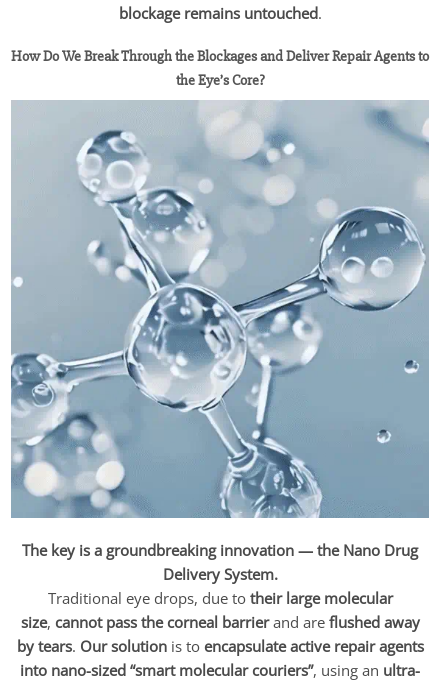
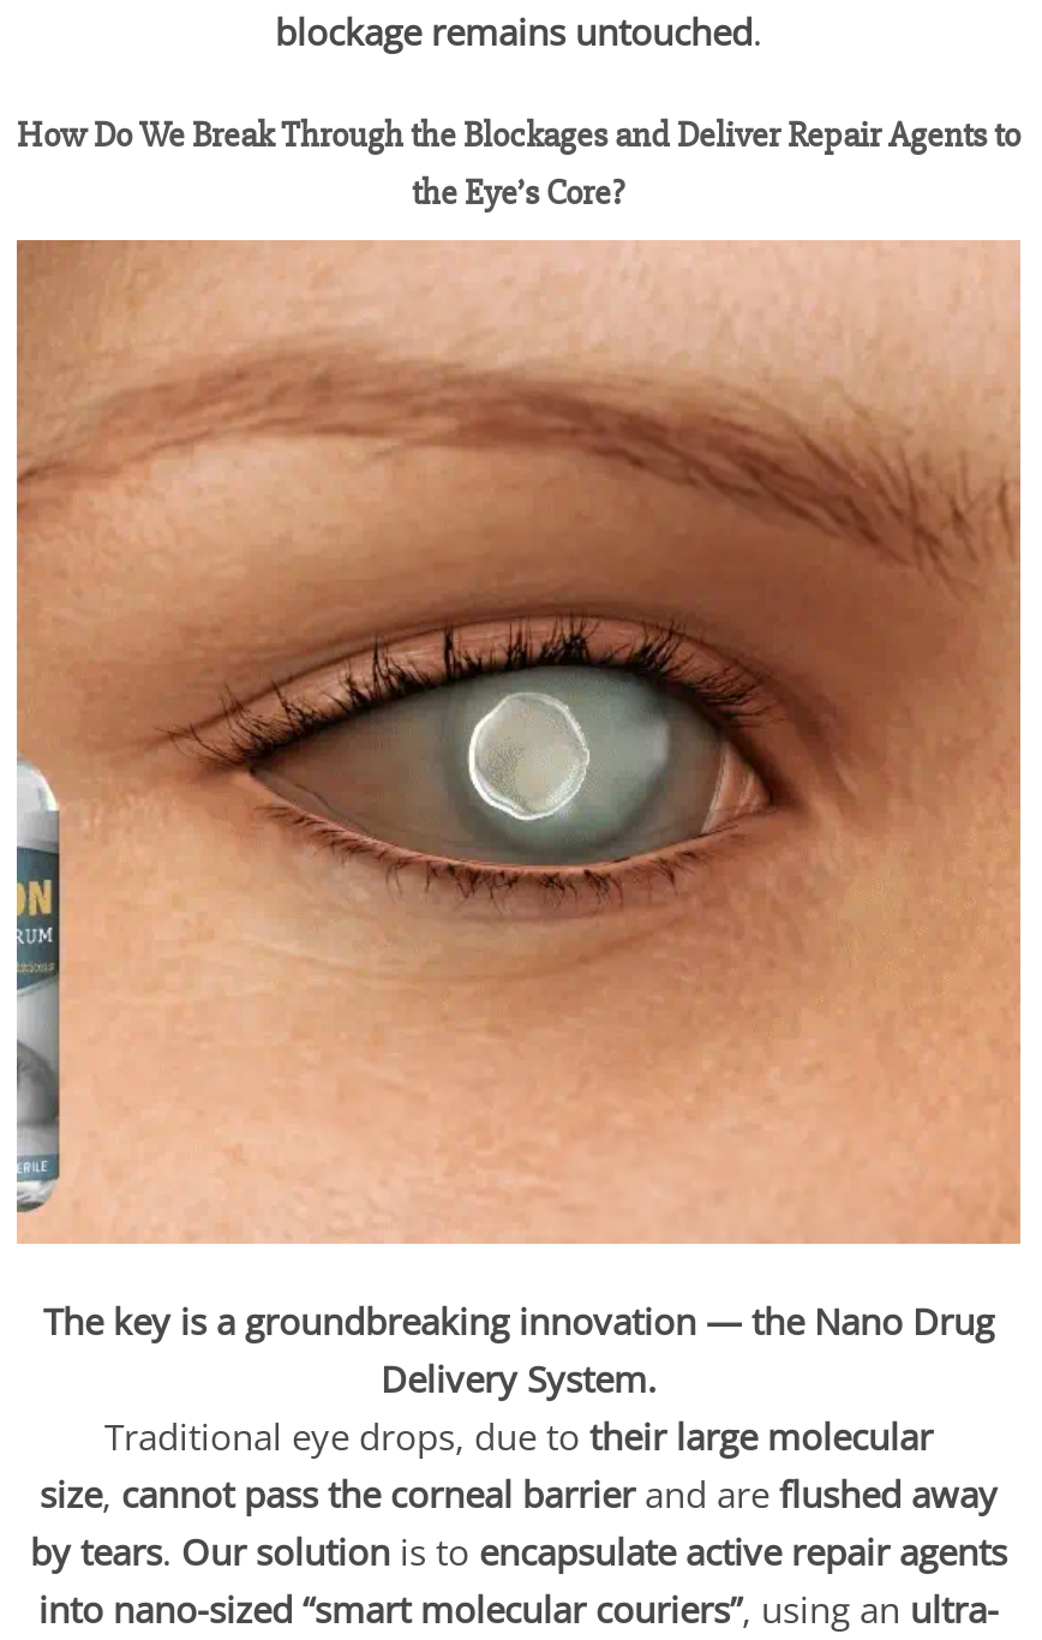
[10,100,430,519] [image] -> [14,238,1023,1246] [image]

